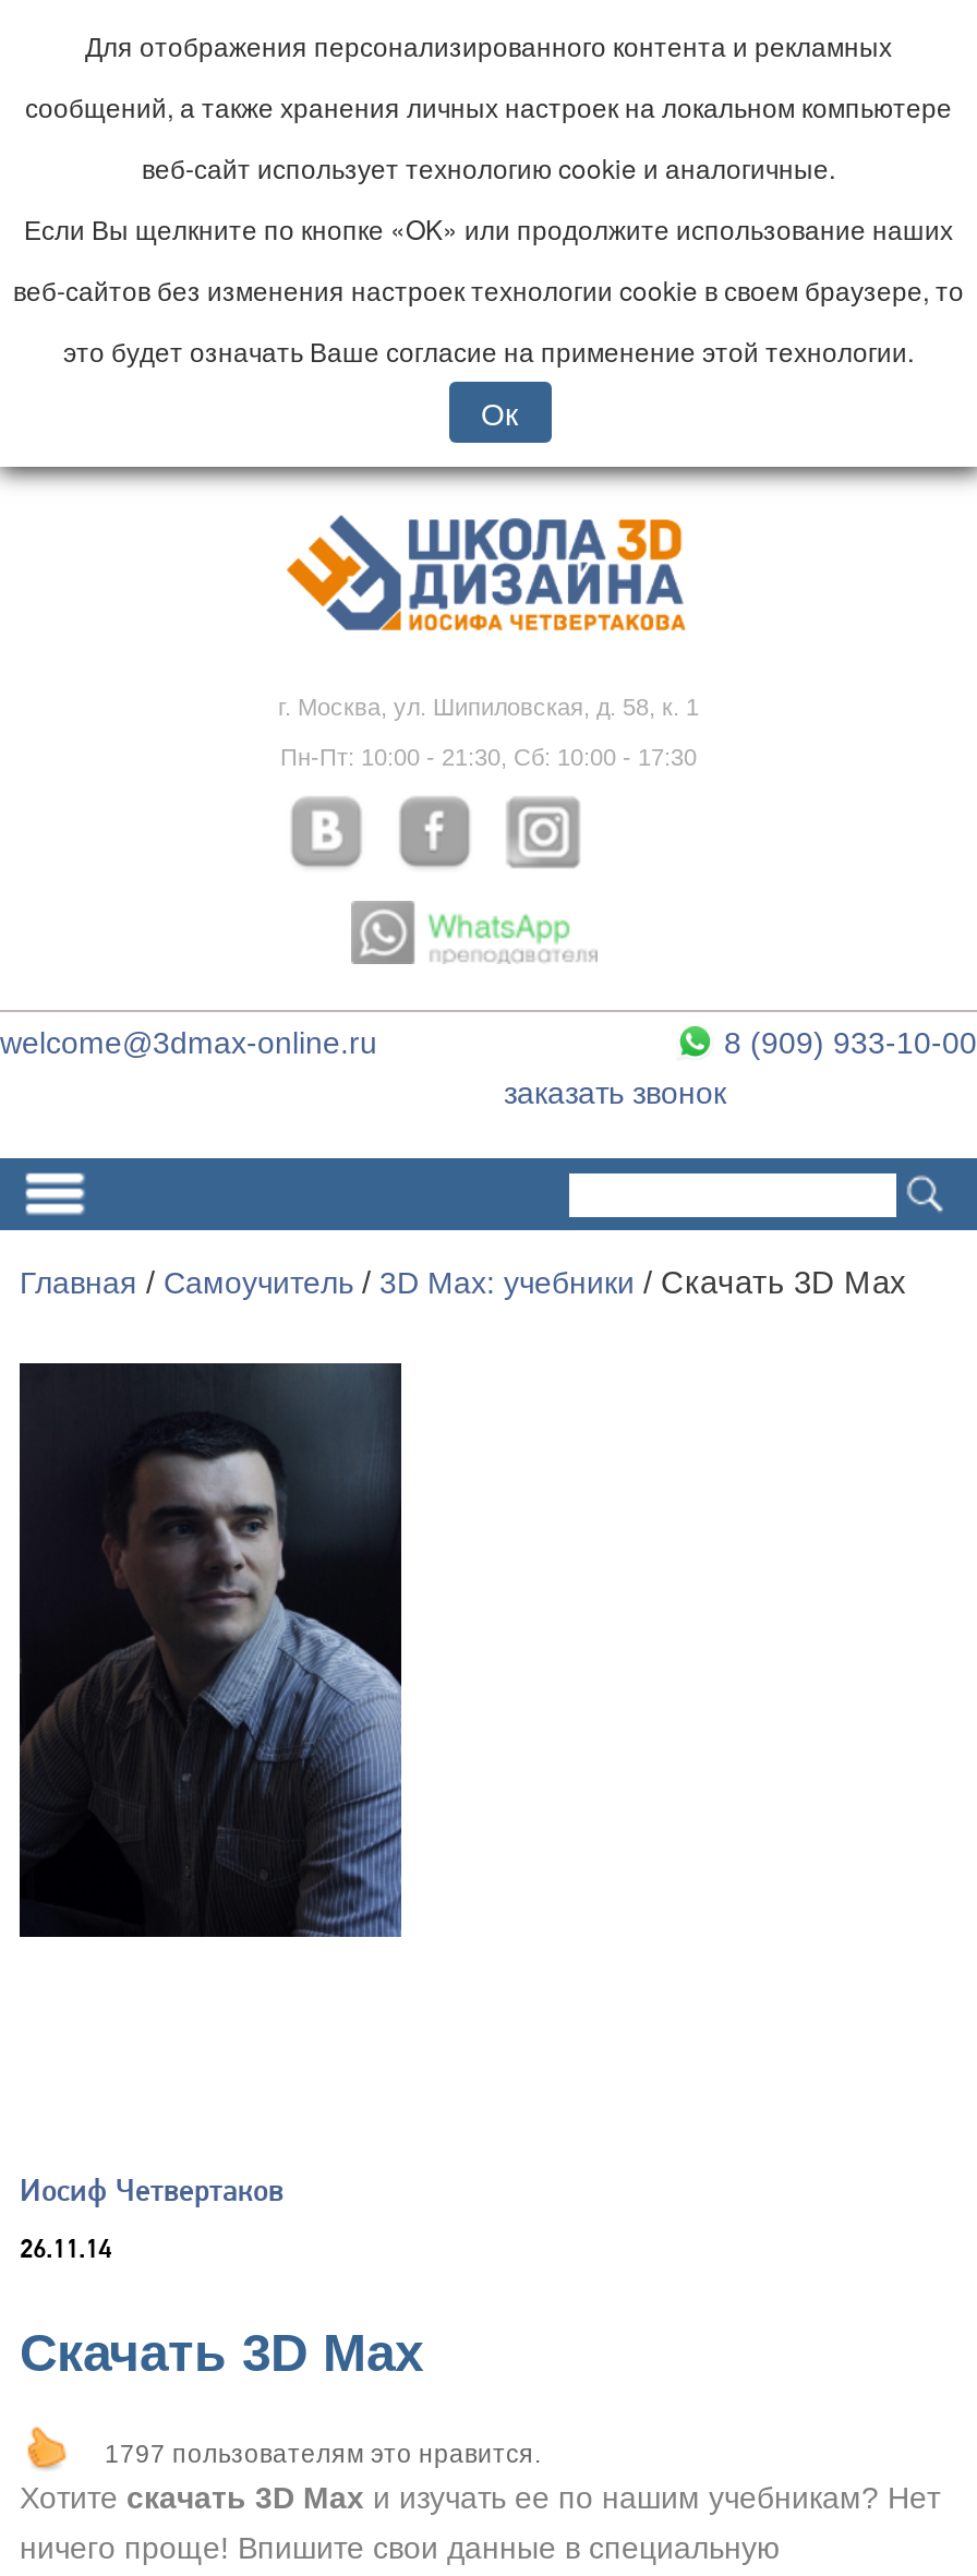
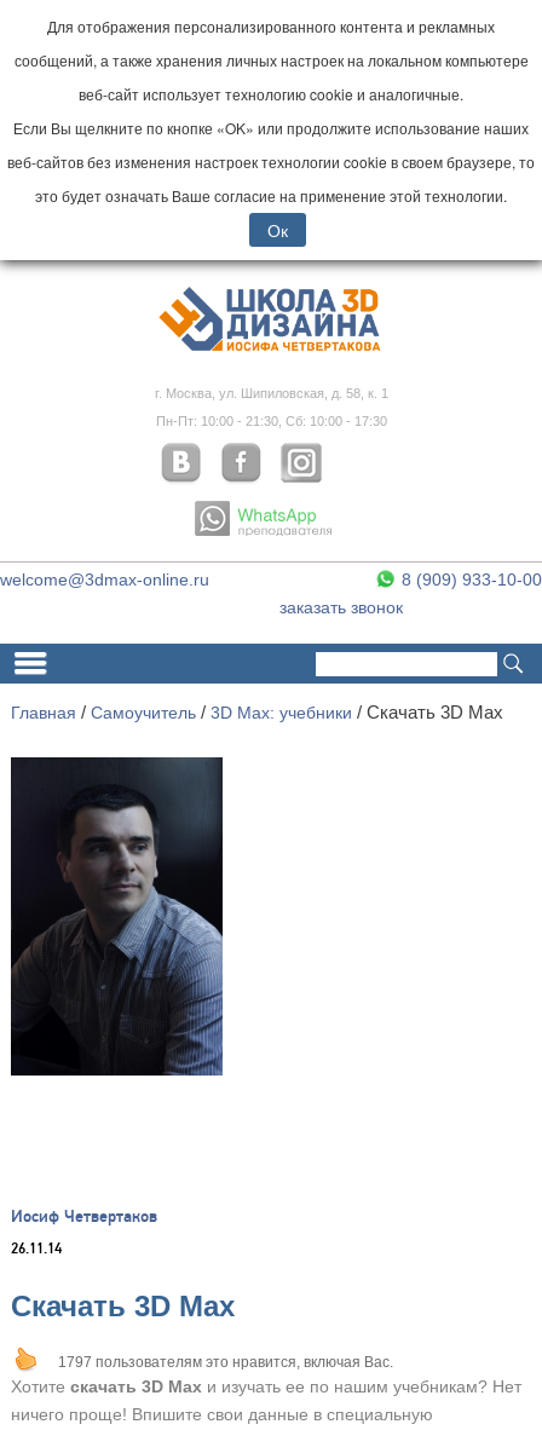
[105,2439,541,2467] 1797 пользователям это нравится. -> [58,1354,393,1370] 1797 пользователям это нравится, включая Вас.

